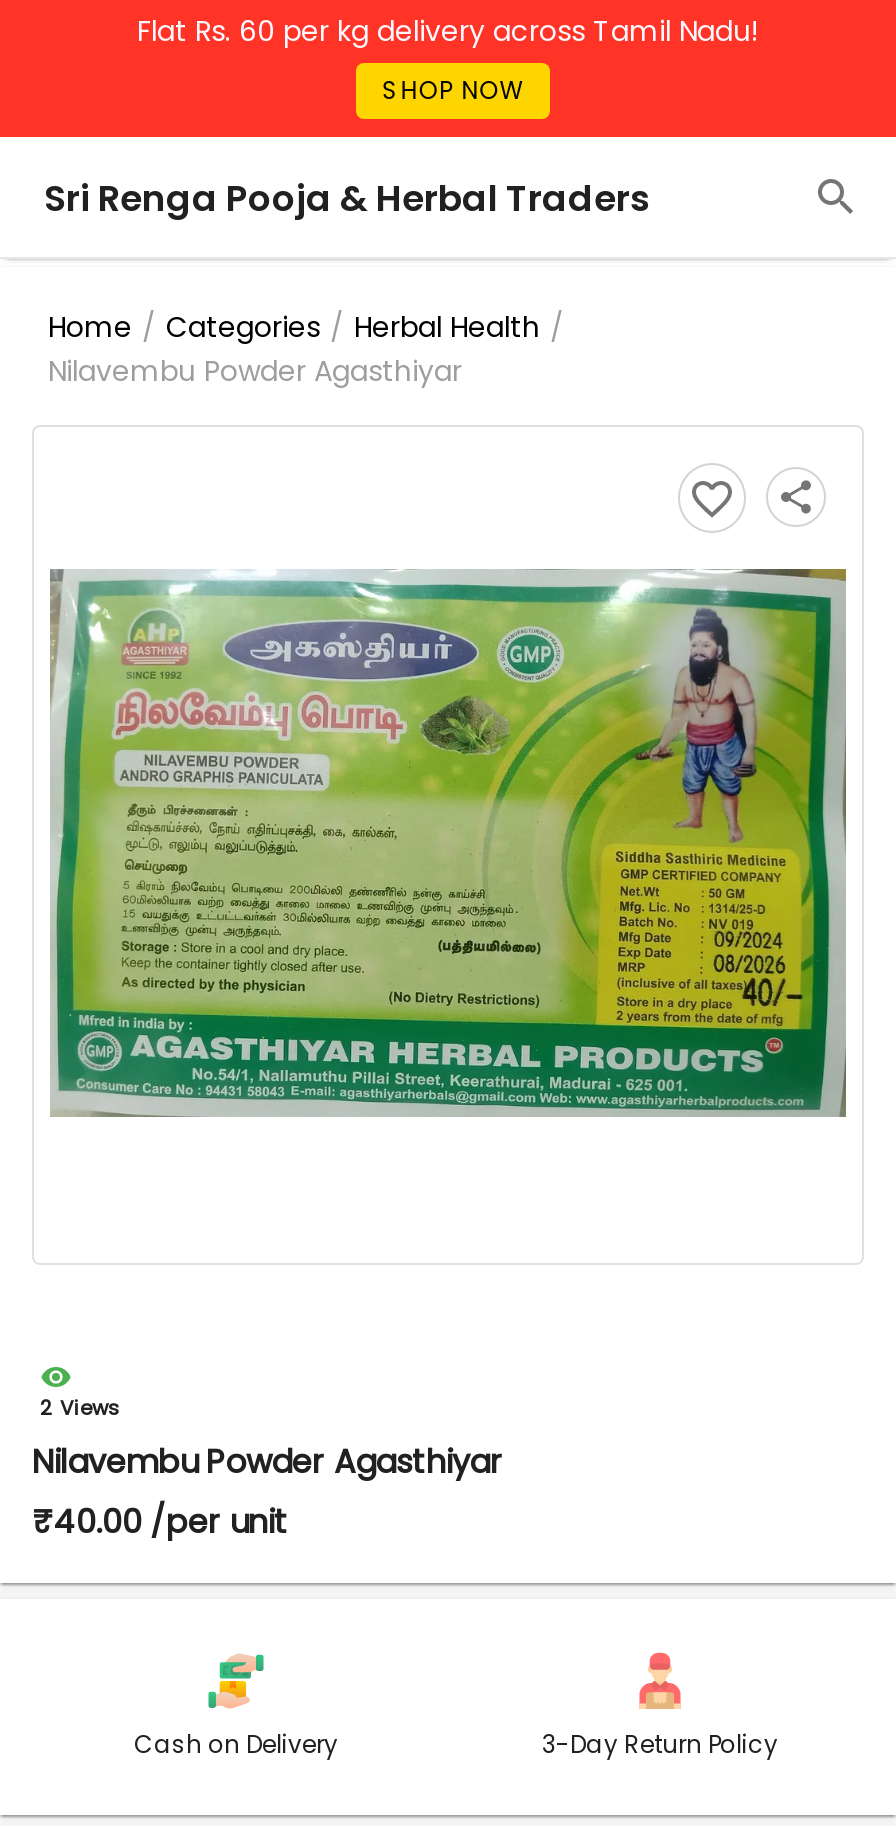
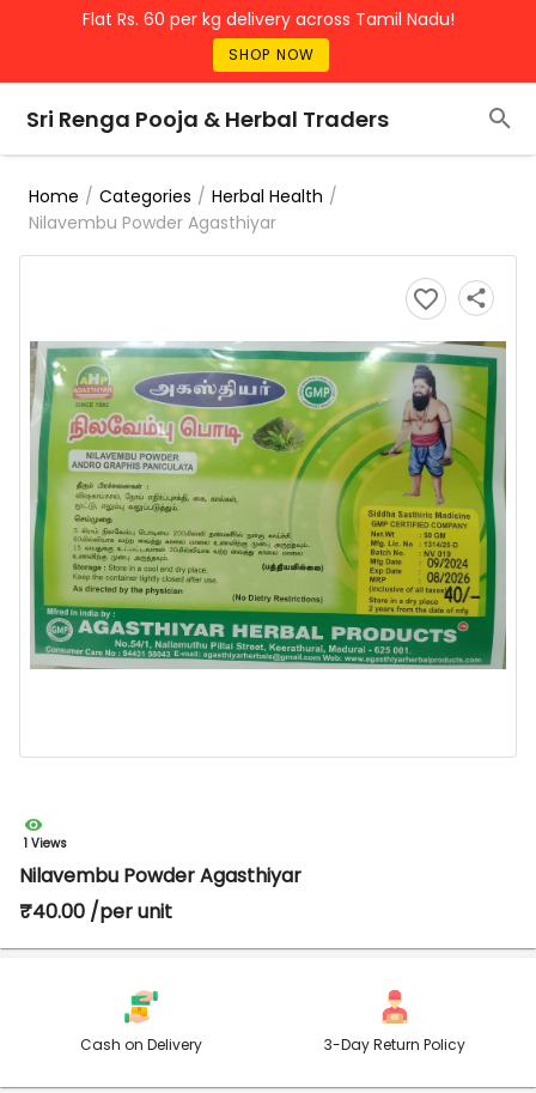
[40,1393,120,1423] 2 Views -> [24,834,67,852] 1 Views

